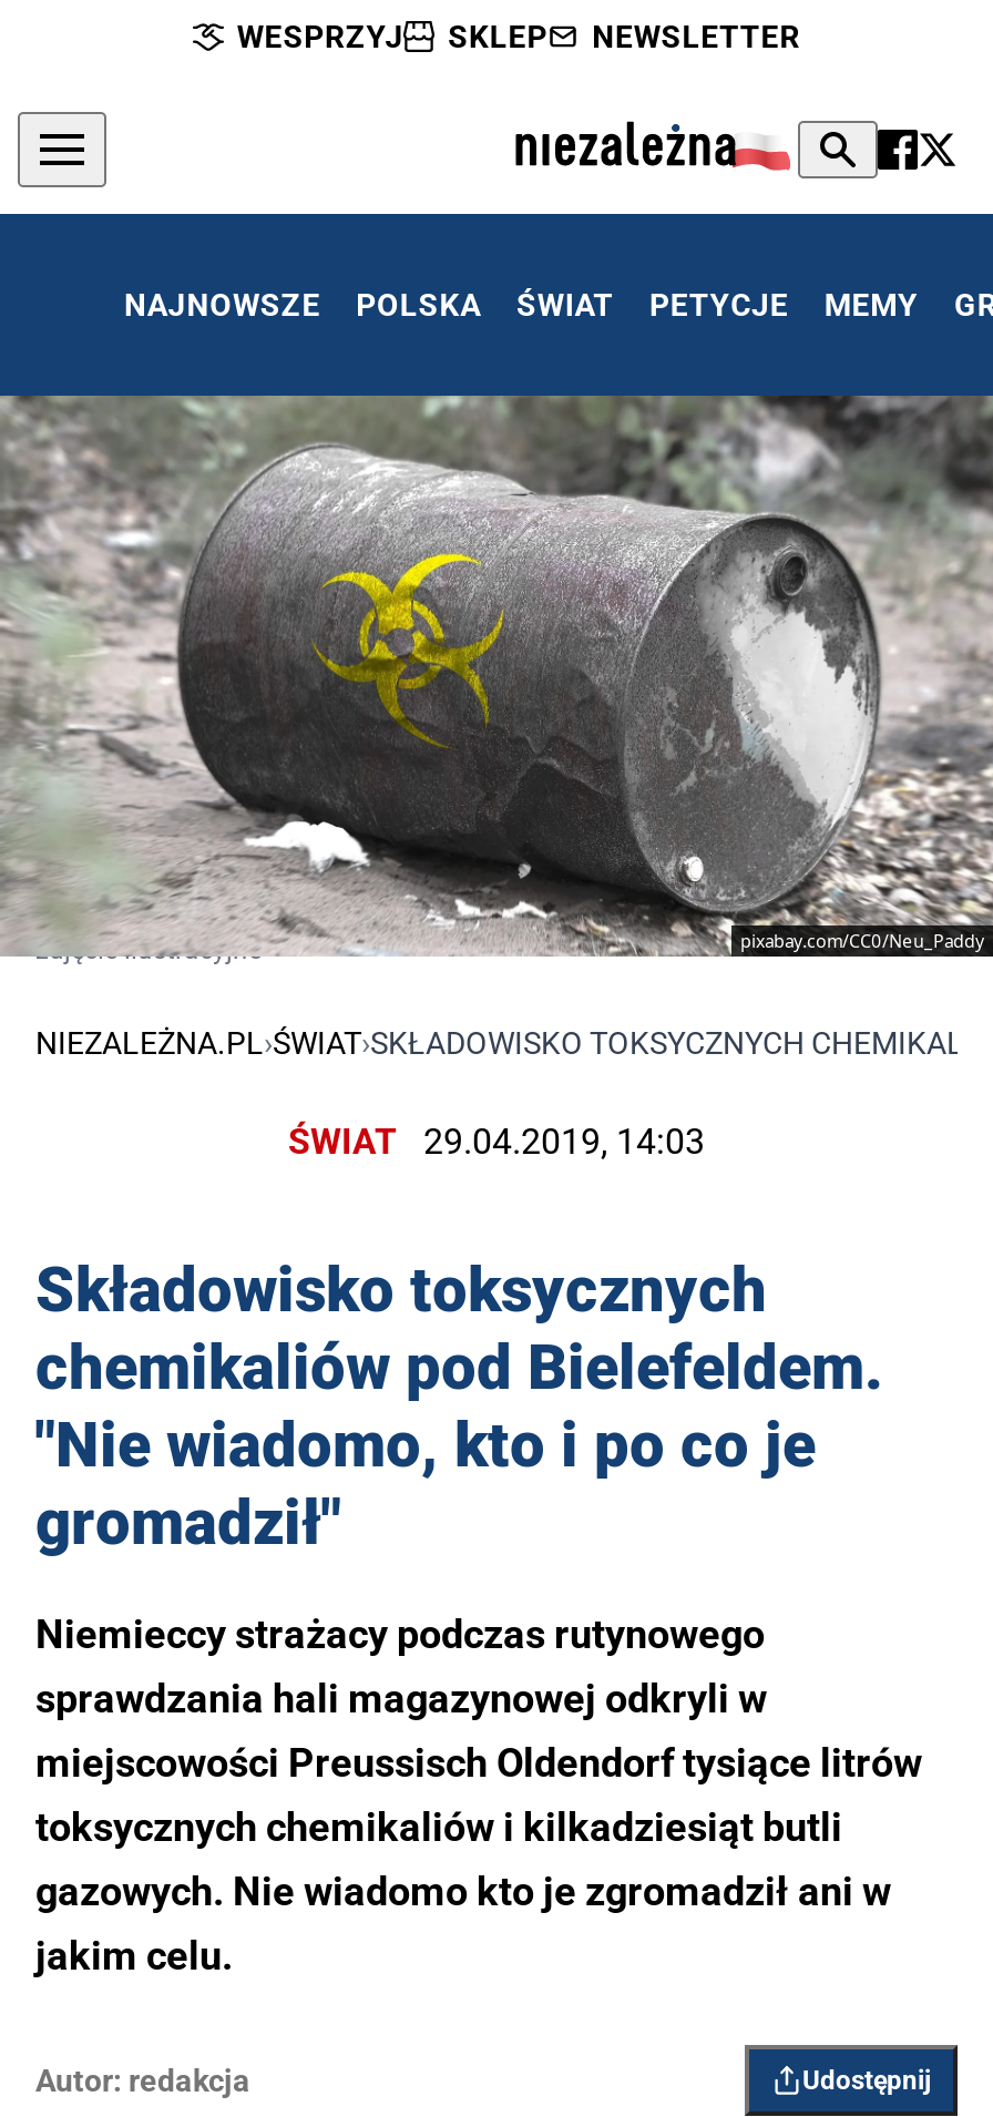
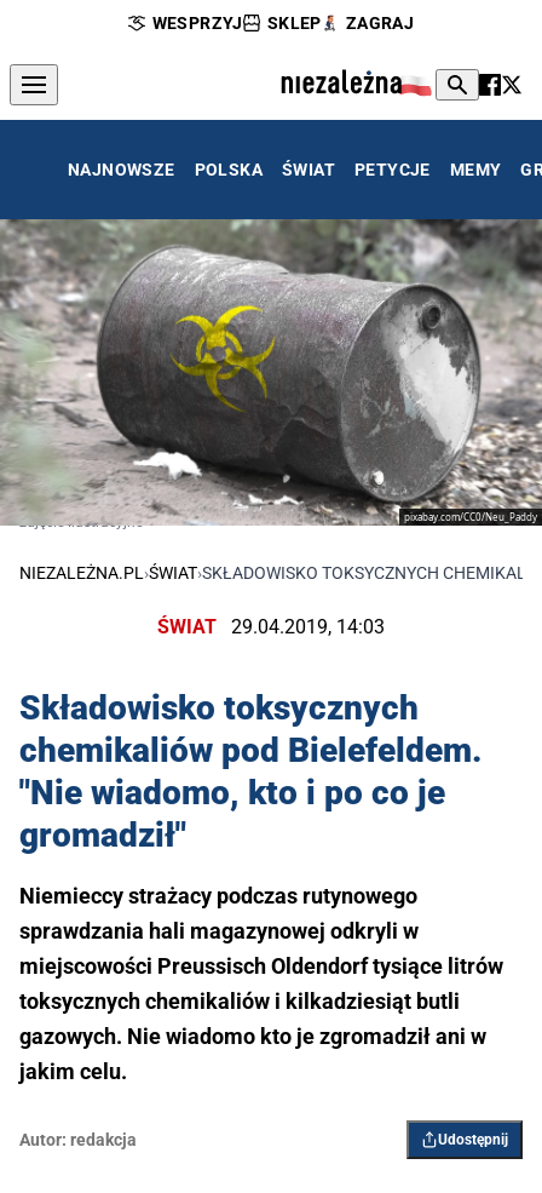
[592,19,800,54] NEWSLETTER -> [346,13,414,33] ZAGRAJ

